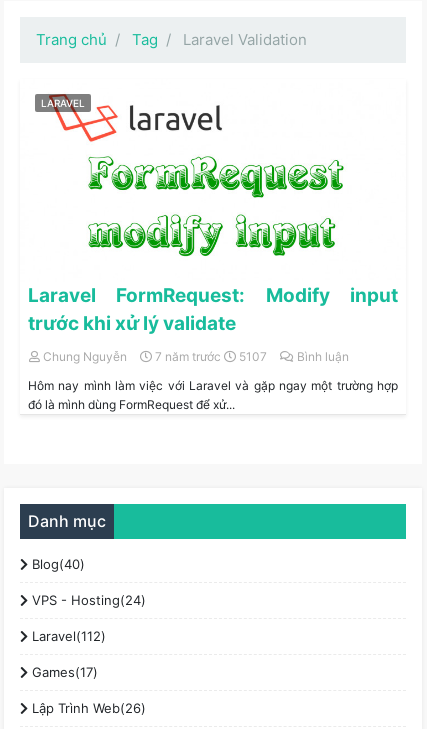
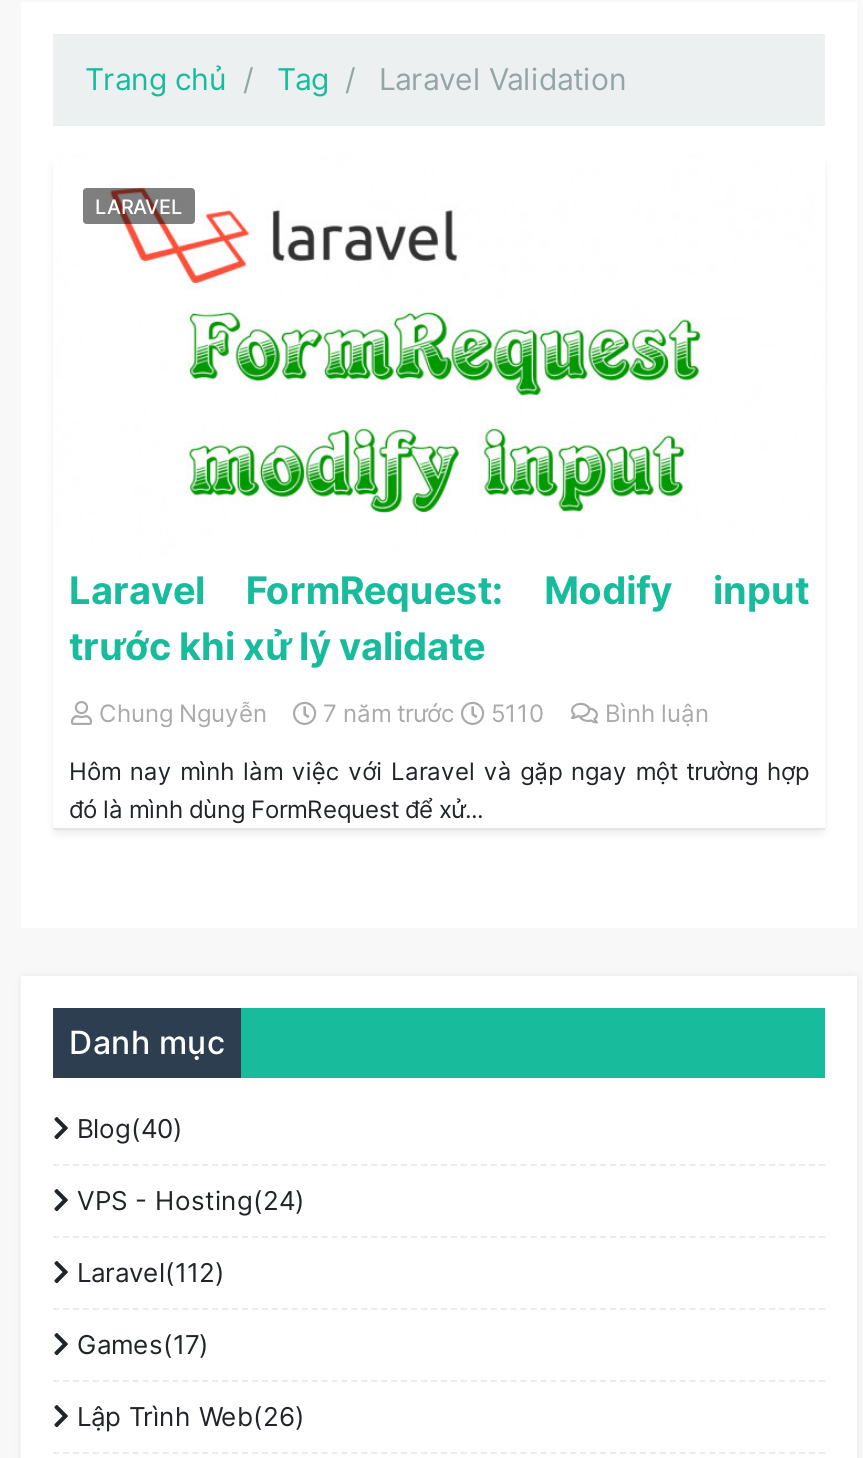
[43,349,349,364] Chung Nguyễn 7 năm trước 5107 Bình luận -> [99,698,709,728] Chung Nguyễn 7 năm trước 5110 Bình luận

